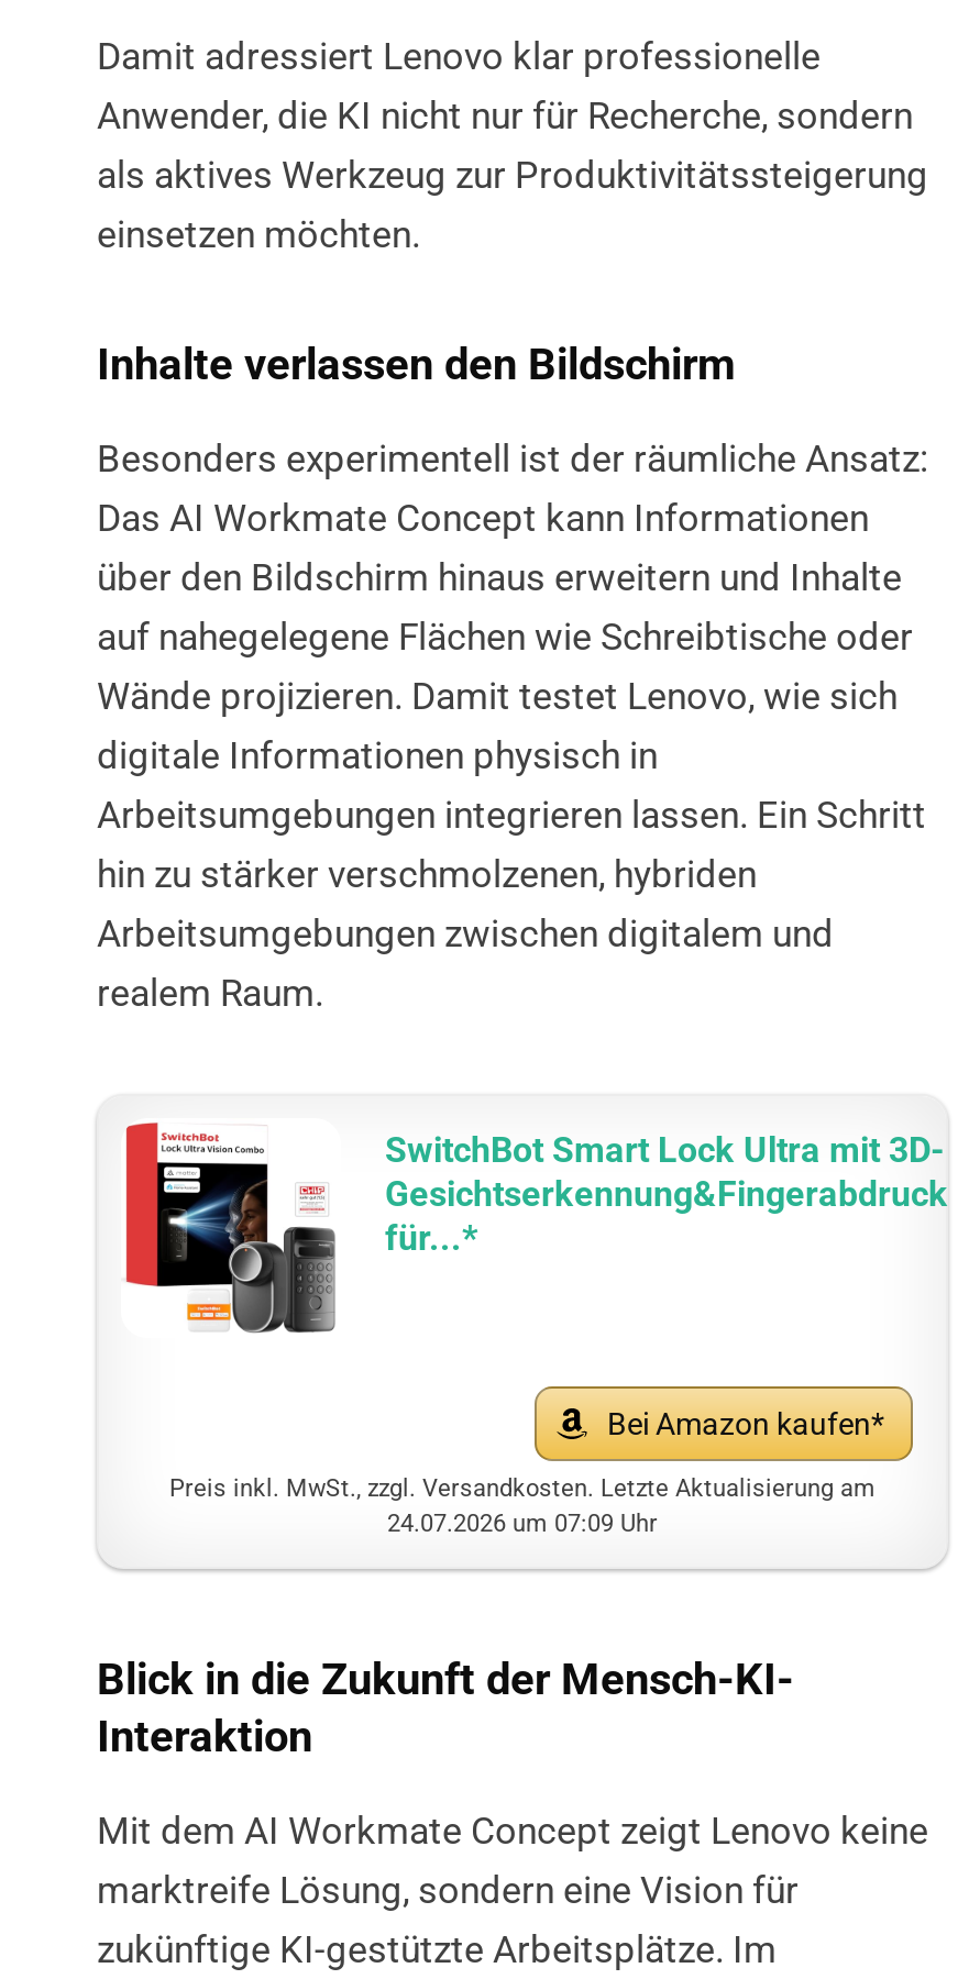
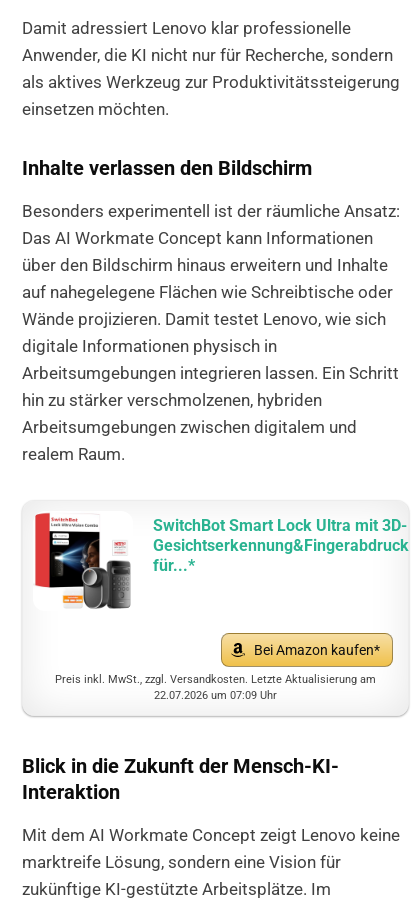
[387,1508,658,1537] 24.07.2026 um 07:09 Uhr -> [154,689,277,702] 22.07.2026 um 07:09 Uhr

